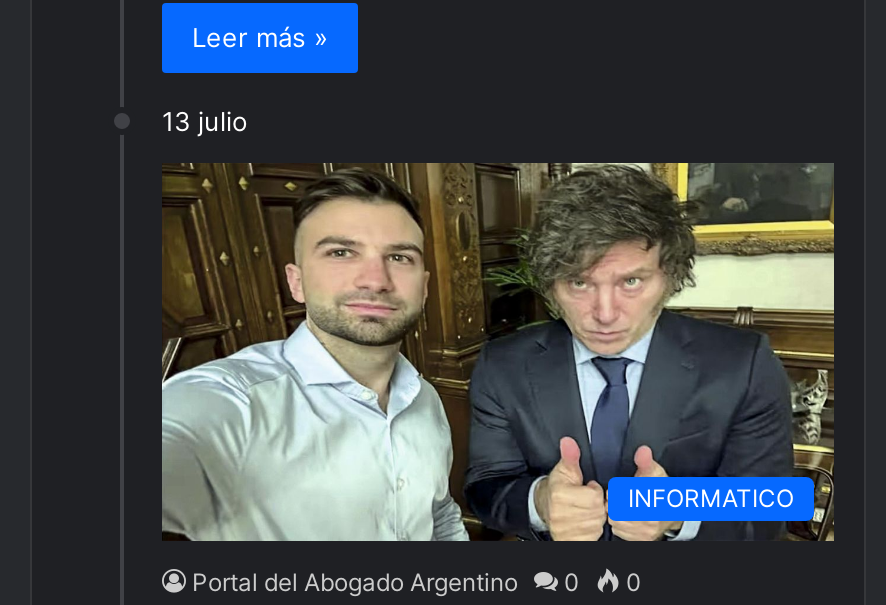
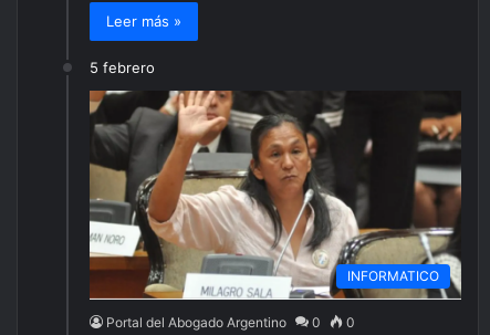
[162,105,248,137] 13 julio -> [90,59,155,76] 5 febrero
[160,161,836,541] [image] -> [88,90,462,301] [image]

